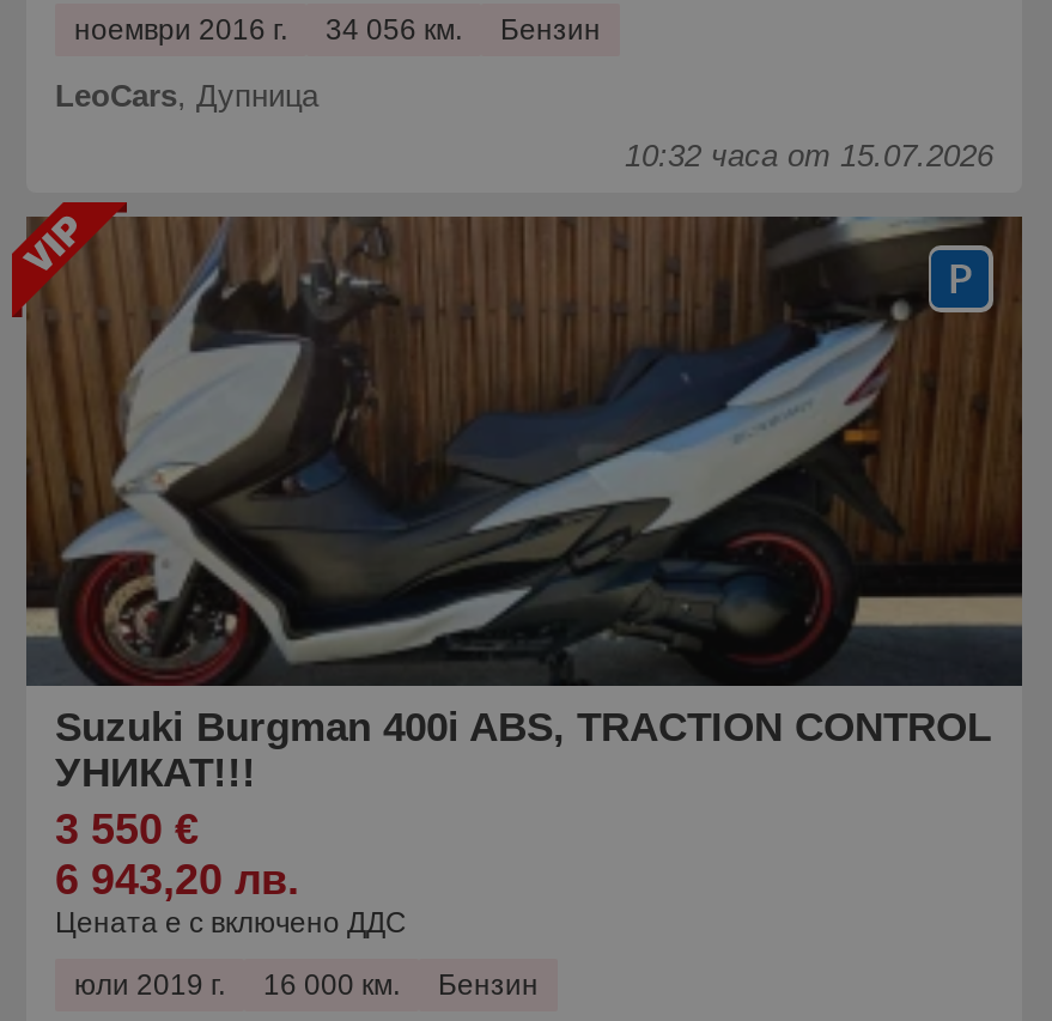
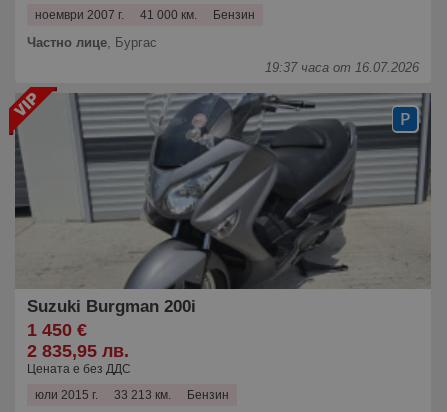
[74,13,462,47] ноември 2016 г. | 34 056 км. -> [35,8,197,22] ноември 2007 г. | 41 000 км.
[55,78,318,114] LeoCars, Дупница -> [27,35,157,50] Частно лице, Бургас
[625,138,993,174] 10:32 часа от 15.07.2026 -> [265,60,419,75] 19:37 часа от 16.07.2026
[24,214,1024,940] [image] | Suzuki Burgman 400i ABS, TRACTION CONTROL | УНИКАТ!!! | 3 550 € | 6 943,20 лв. | Цената е с включено ДДС -> [14,92,431,376] [image] | Suzuki Burgman 200i | 1 450 € | 2 835,95 лв. | Цената е без ДДС
[74,968,400,1002] юли 2019 г. | 16 000 км. -> [35,388,171,402] юли 2015 г. | 33 213 км.

